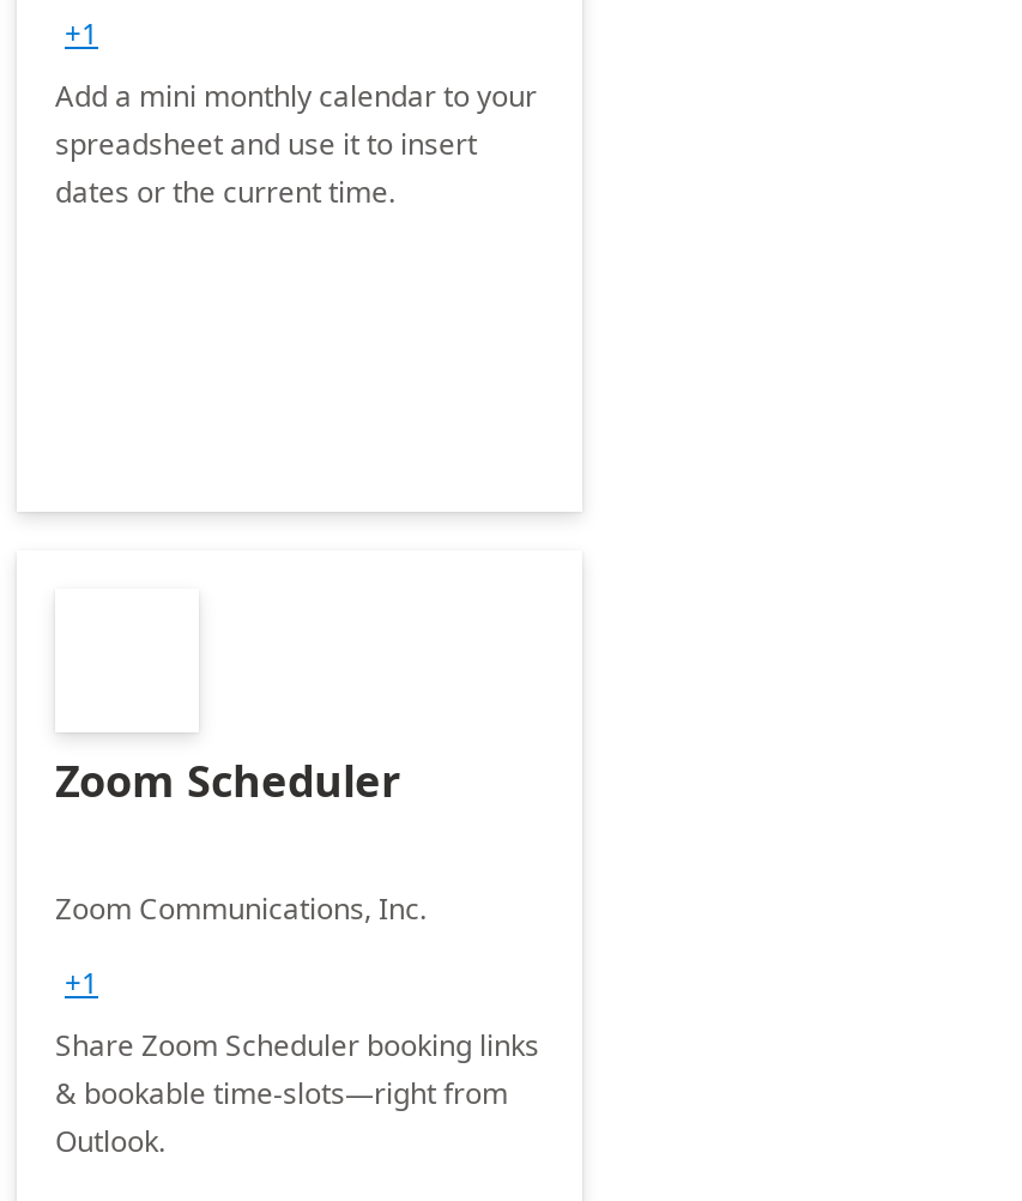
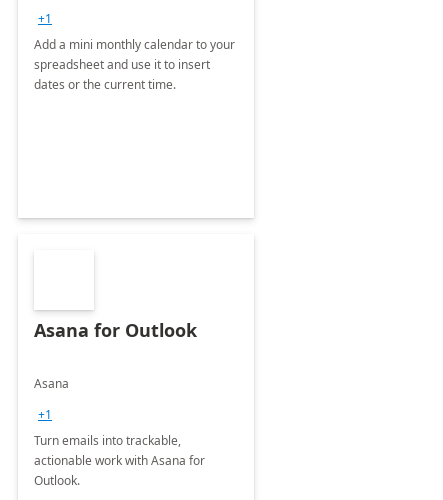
[55,752,400,809] Zoom Scheduler -> [34,318,197,342] Asana for Outlook
[55,888,427,929] Zoom Communications, Inc. -> [34,375,69,392] Asana
[55,1025,539,1114] Share Zoom Scheduler booking links | & bookable time-slots—right from -> [34,432,205,469] Turn emails into trackable, | actionable work with Asana for

